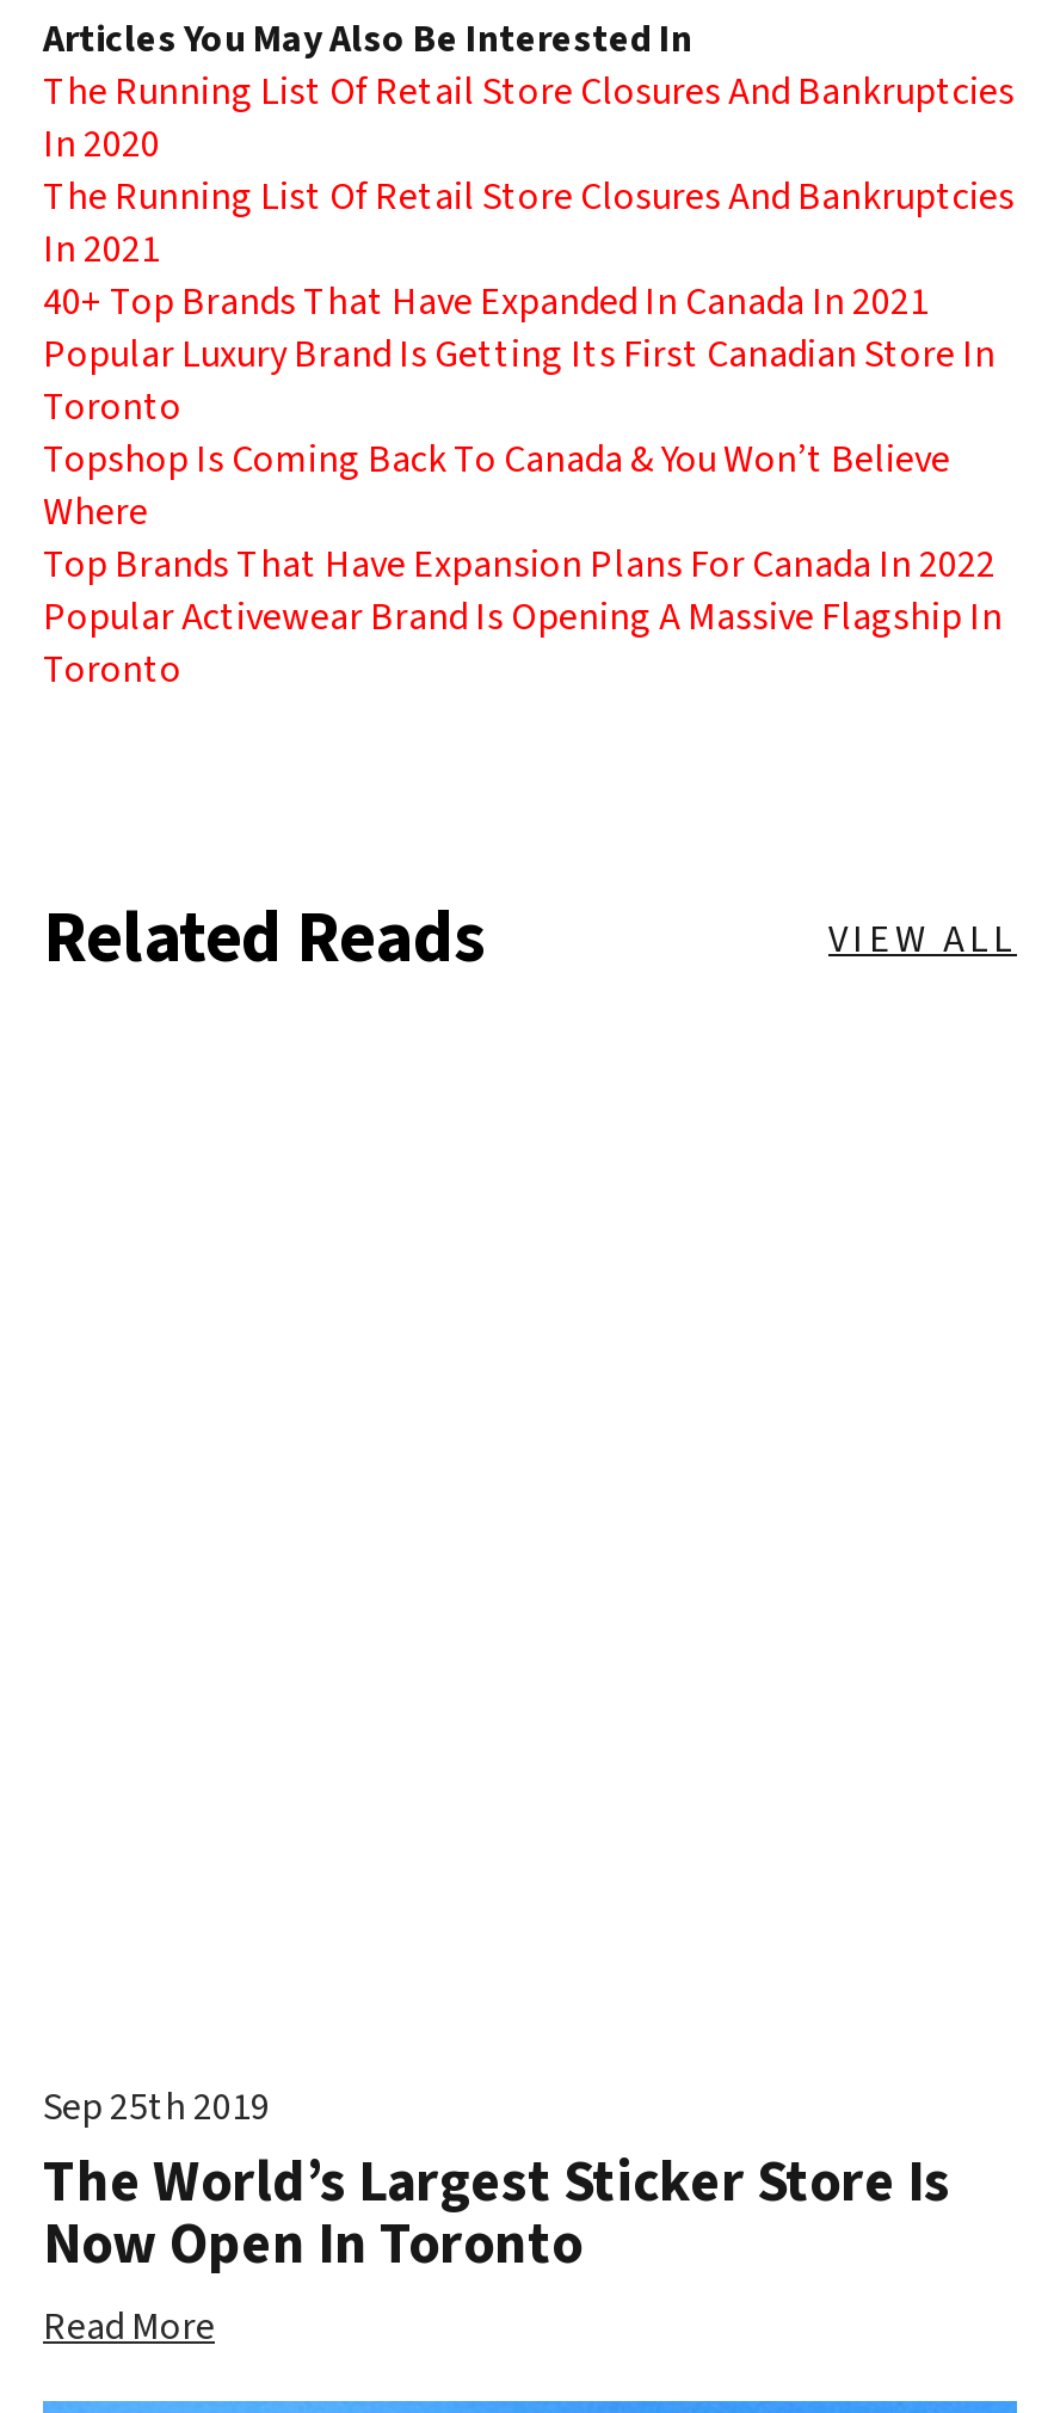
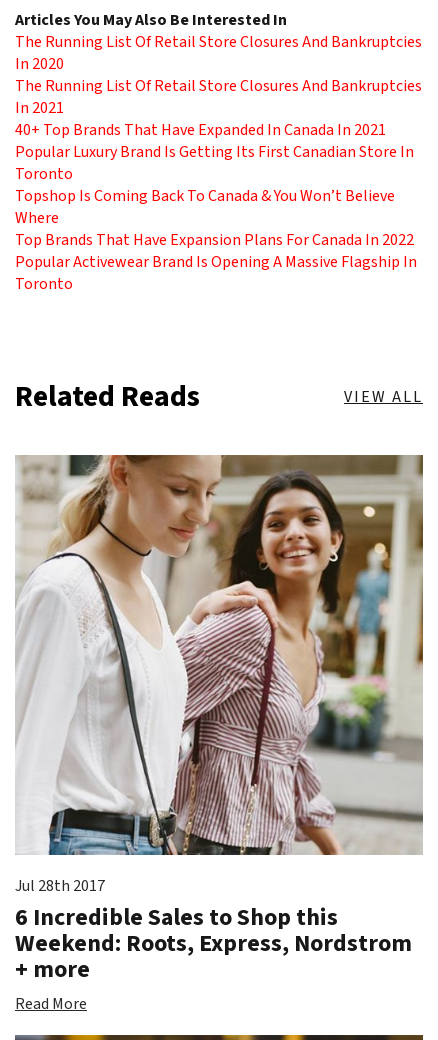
none -> [15,454,424,856] [image]
[43,2080,950,2285] Sep 25th 2019 | The World’s Largest Sticker Store Is | Now Open In Toronto -> [15,874,412,986] Jul 28th 2017 | 6 Incredible Sales to Shop this | Weekend: Roots, Express, Nordstrom | + more

